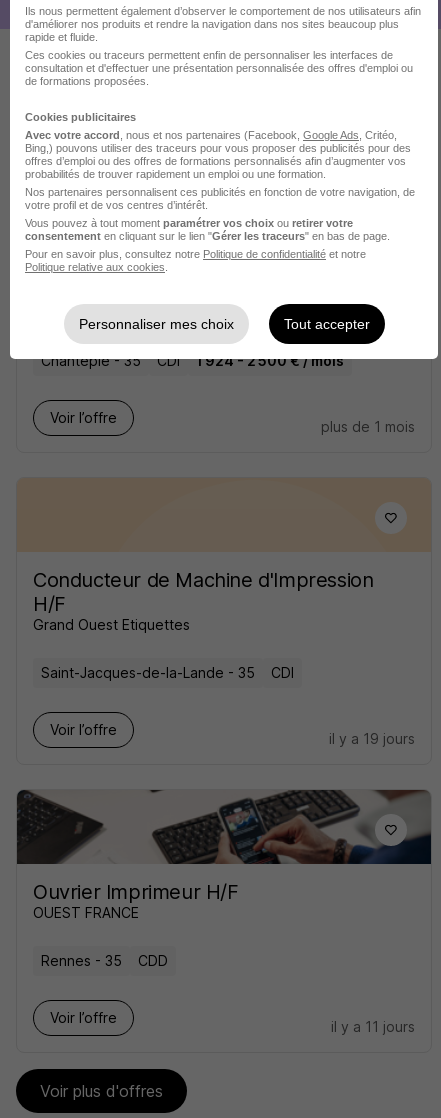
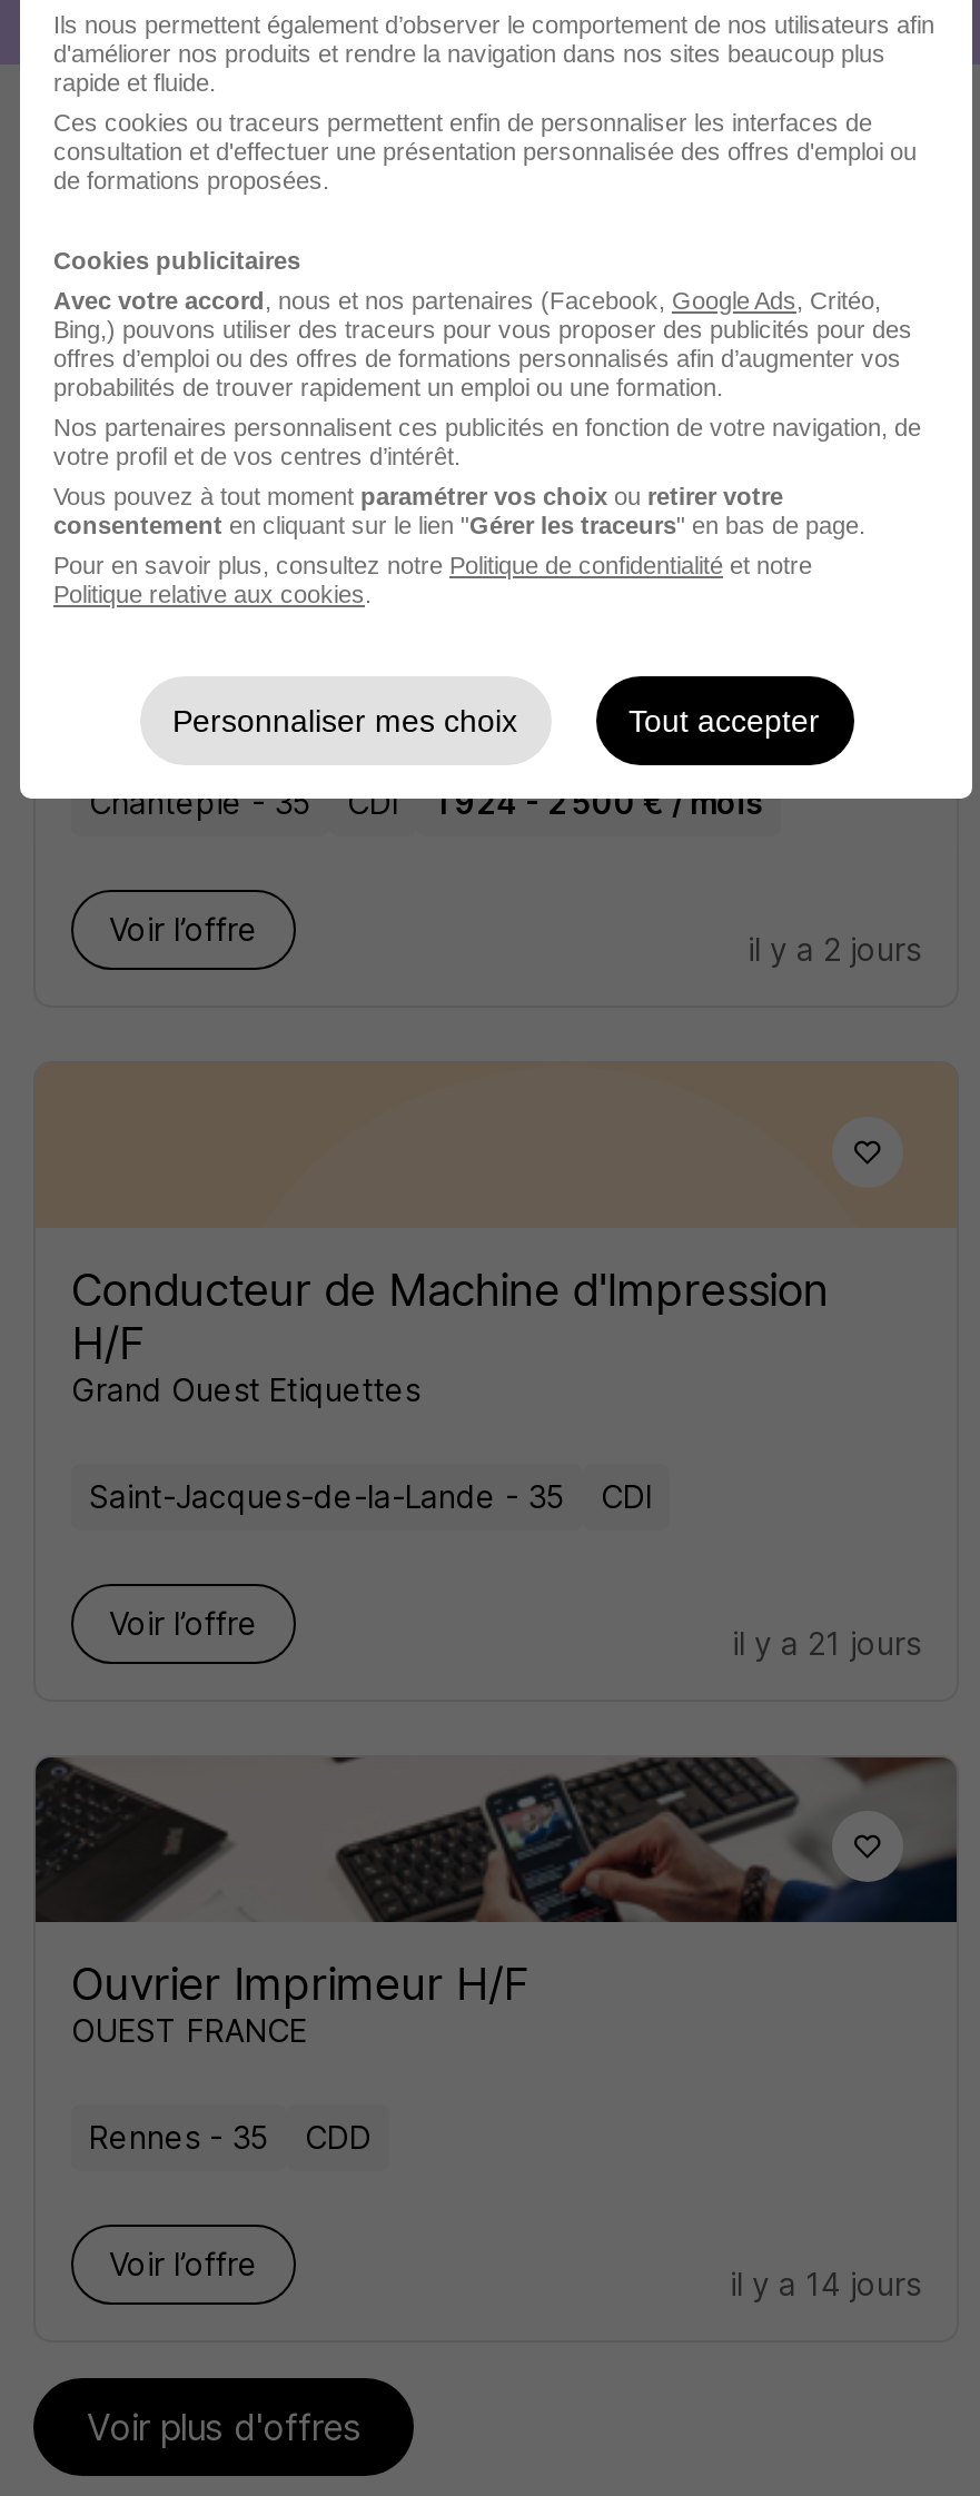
[321,418,415,435] plus de 1 mois -> [748,930,921,968] il y a 2 jours
[329,730,415,747] il y a 19 jours -> [732,1624,921,1662] il y a 21 jours
[331,1018,415,1035] il y a 11 jours -> [730,2265,921,2302] il y a 14 jours

